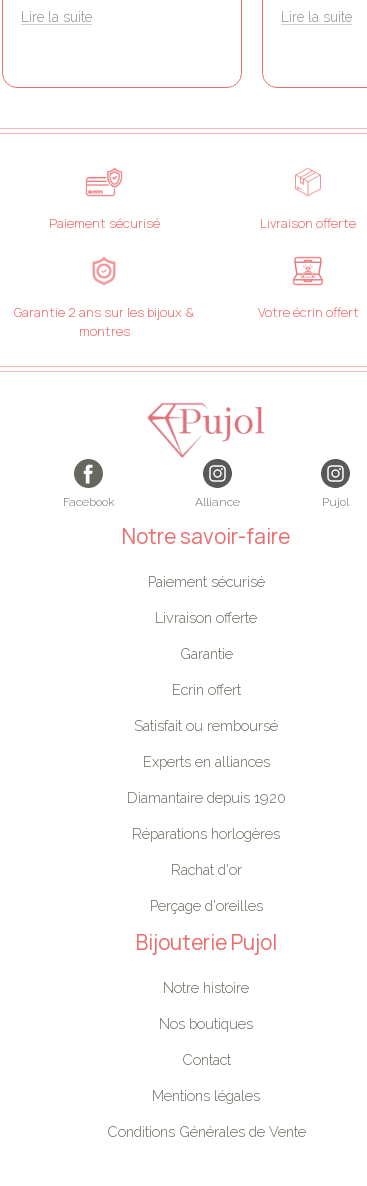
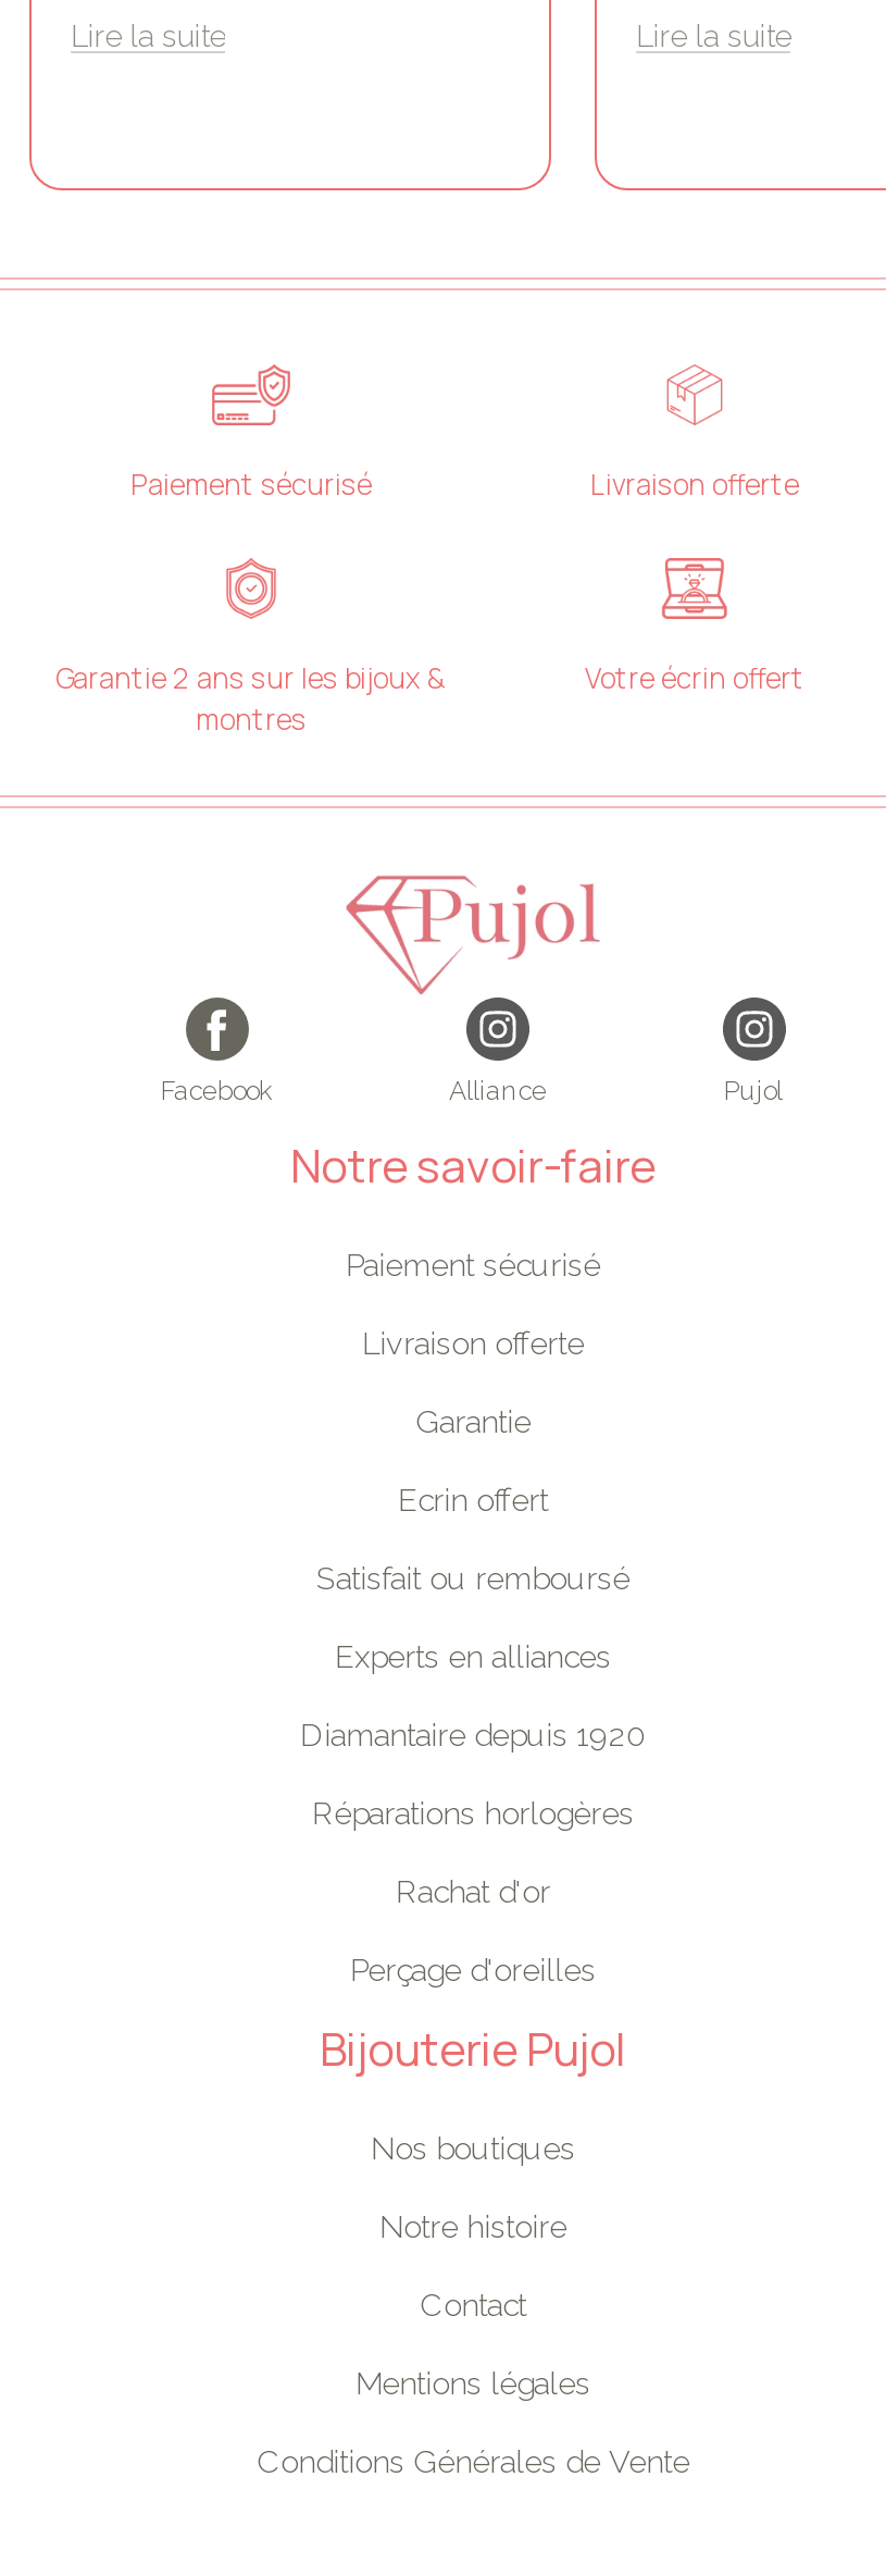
moved [163,979,249,996] -> [379,2207,566,2244]: Notre histoire
moved [159,1015,253,1032] -> [371,2128,575,2165]: Nos boutiques

